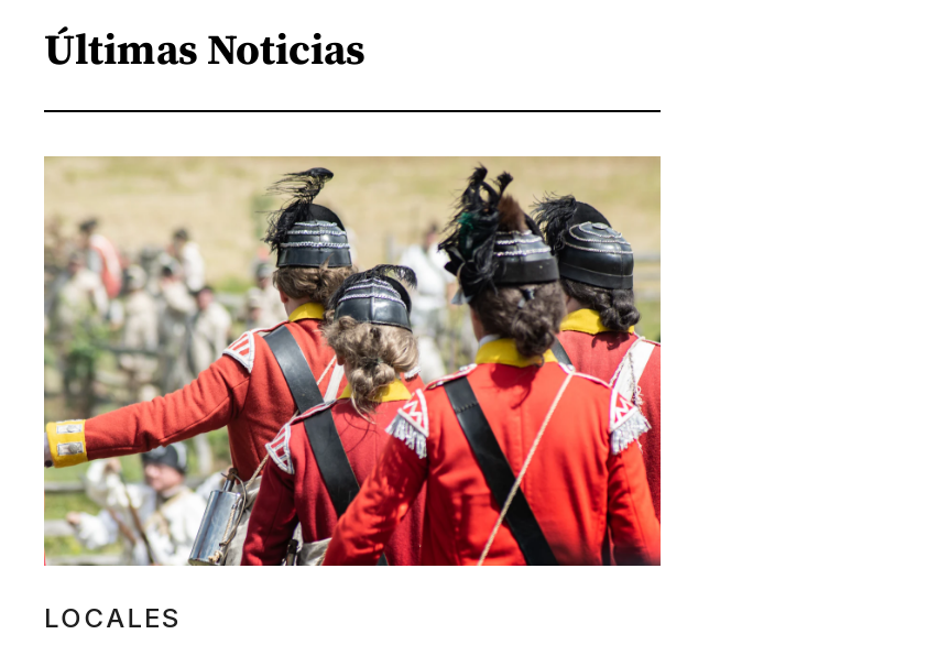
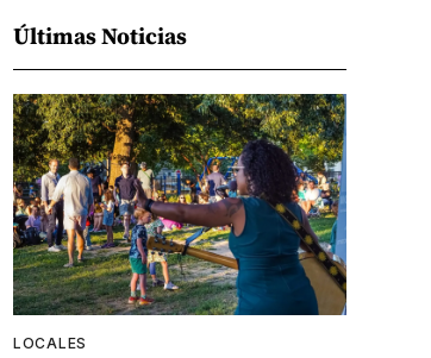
[42,156,663,568] [image] -> [12,93,348,316] [image]

